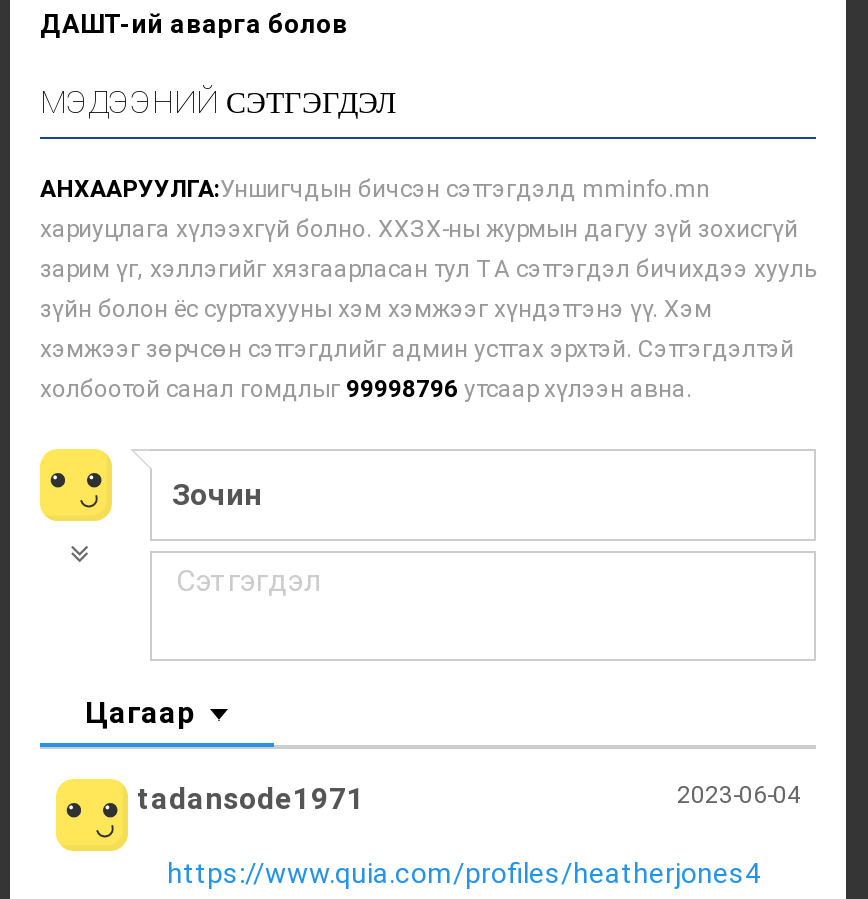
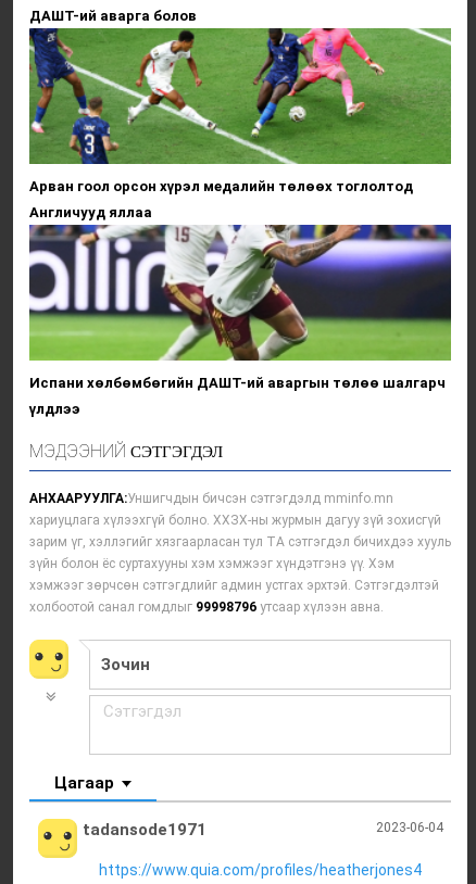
none -> [28,27,452,220] [image] | Арван гоол орсон хүрэл медалийн төлөөх тоглолтод | Англичууд яллаа
none -> [28,224,452,417] [image] | Испани хөлбөмбөгийн ДАШТ-ий аваргын төлөө шалгарч | үлдлээ

